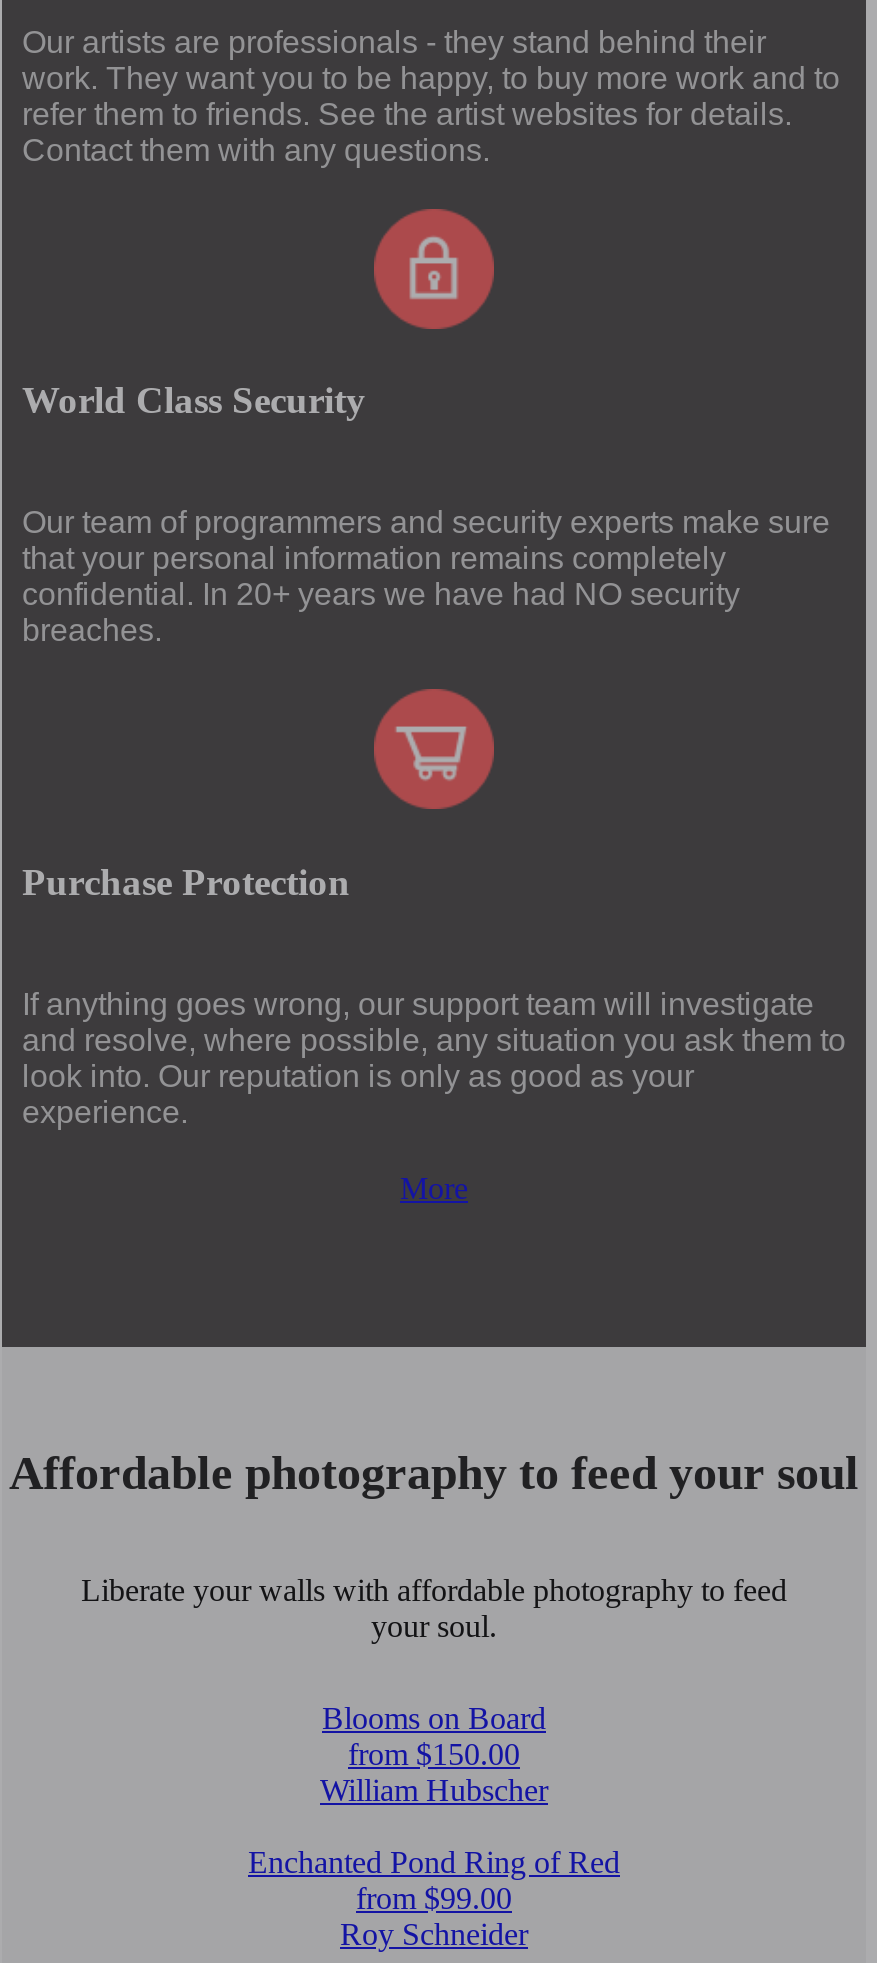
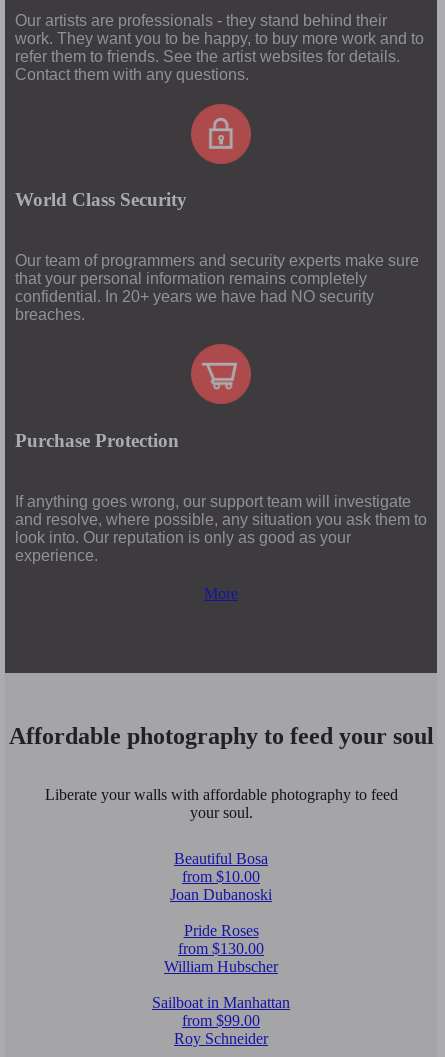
[322,1701,546,1771] Blooms on Board | from $150.00 -> [170,850,272,957] Beautiful Bosa | from $10.00 | Joan Dubanoski | Pride Roses | from $130.00
[248,1845,620,1879] Enchanted Pond Ring of Red -> [152,994,290,1011] Sailboat in Manhattan

